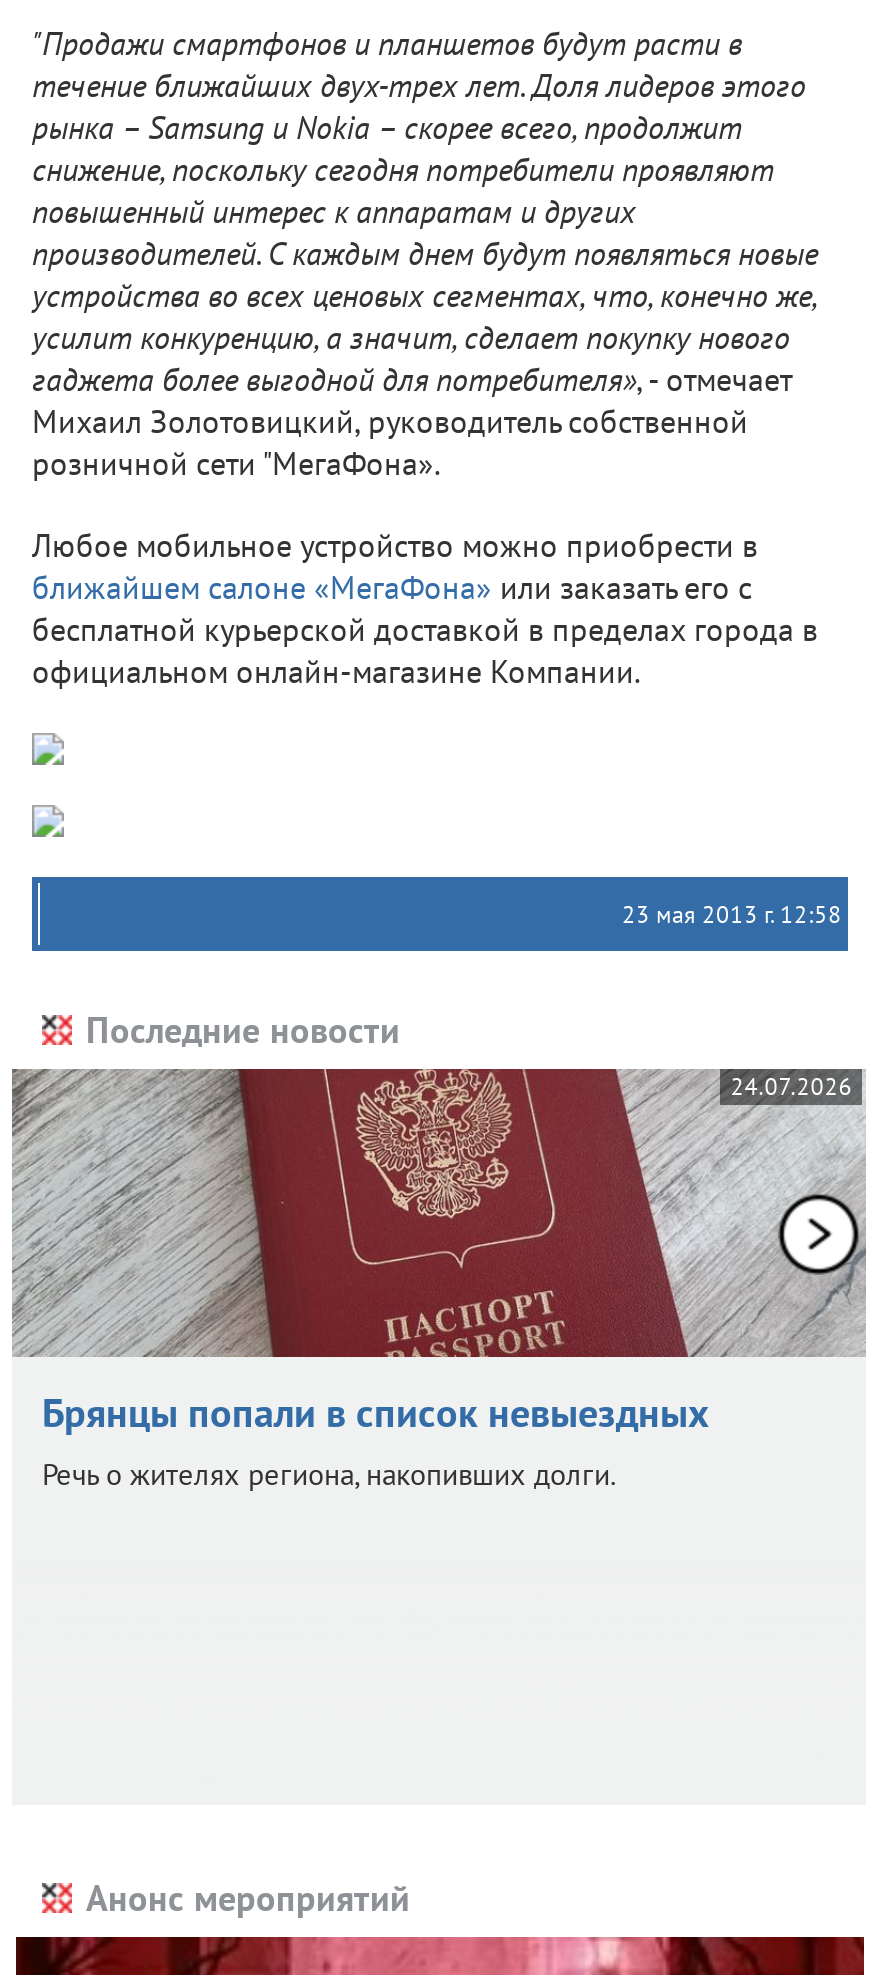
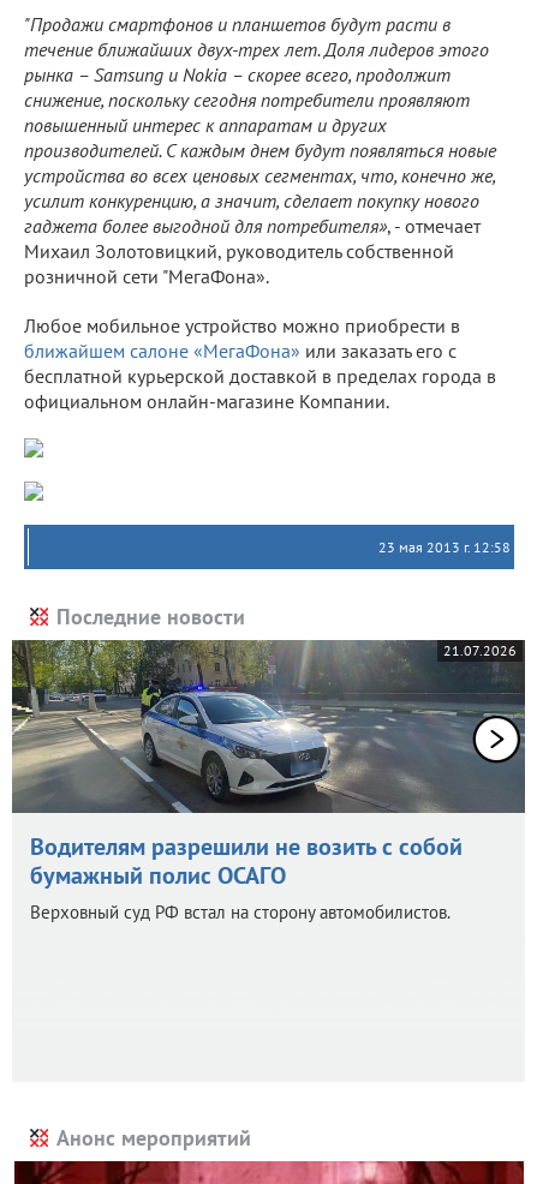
[12,1067,866,1359] [image] | 24.07.2026 -> [11,639,526,814] [image] | 21.07.2026
[42,1387,710,1493] Брянцы попали в список невыездных | Речь о жителях региона, накопивших долги. -> [30,831,463,923] Водителям разрешили не возить с собой | бумажный полис ОСАГО | Верховный суд РФ встал на сторону автомобилистов.

